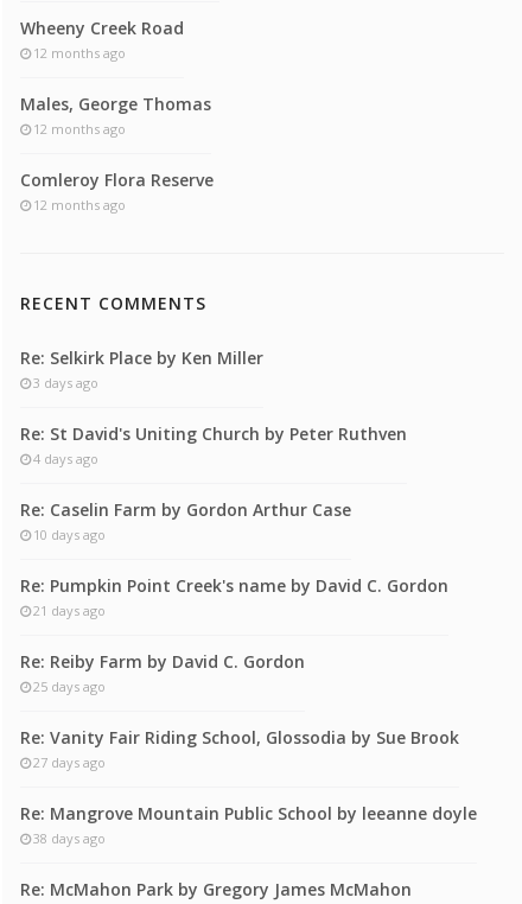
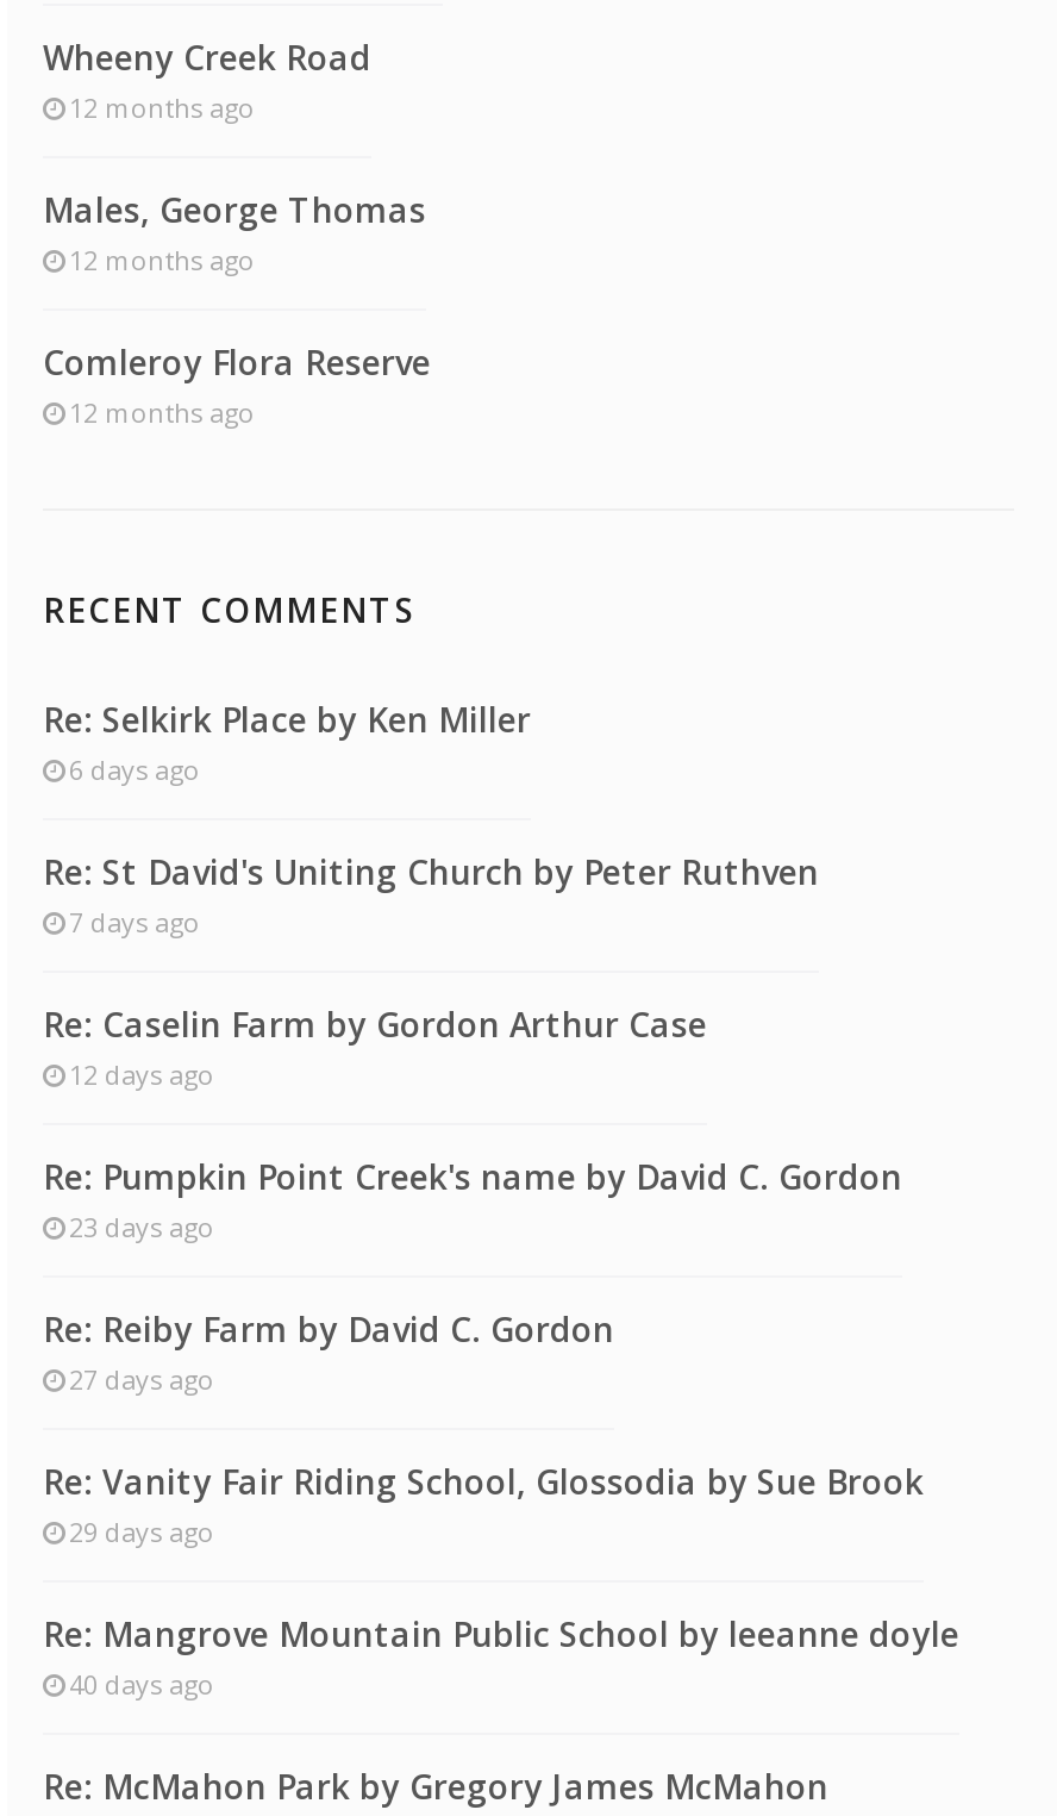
[33,374,98,392] 3 days ago -> [69,752,200,788] 6 days ago
[33,450,98,468] 4 days ago -> [69,905,200,940] 7 days ago
[33,526,106,544] 10 days ago -> [69,1057,214,1093] 12 days ago
[33,602,106,620] 21 days ago -> [69,1209,214,1245] 23 days ago
[33,678,106,696] 25 days ago -> [69,1362,214,1398] 27 days ago
[33,754,106,771] 27 days ago -> [69,1514,214,1550] 29 days ago
[33,830,106,847] 38 days ago -> [69,1667,214,1702] 40 days ago

